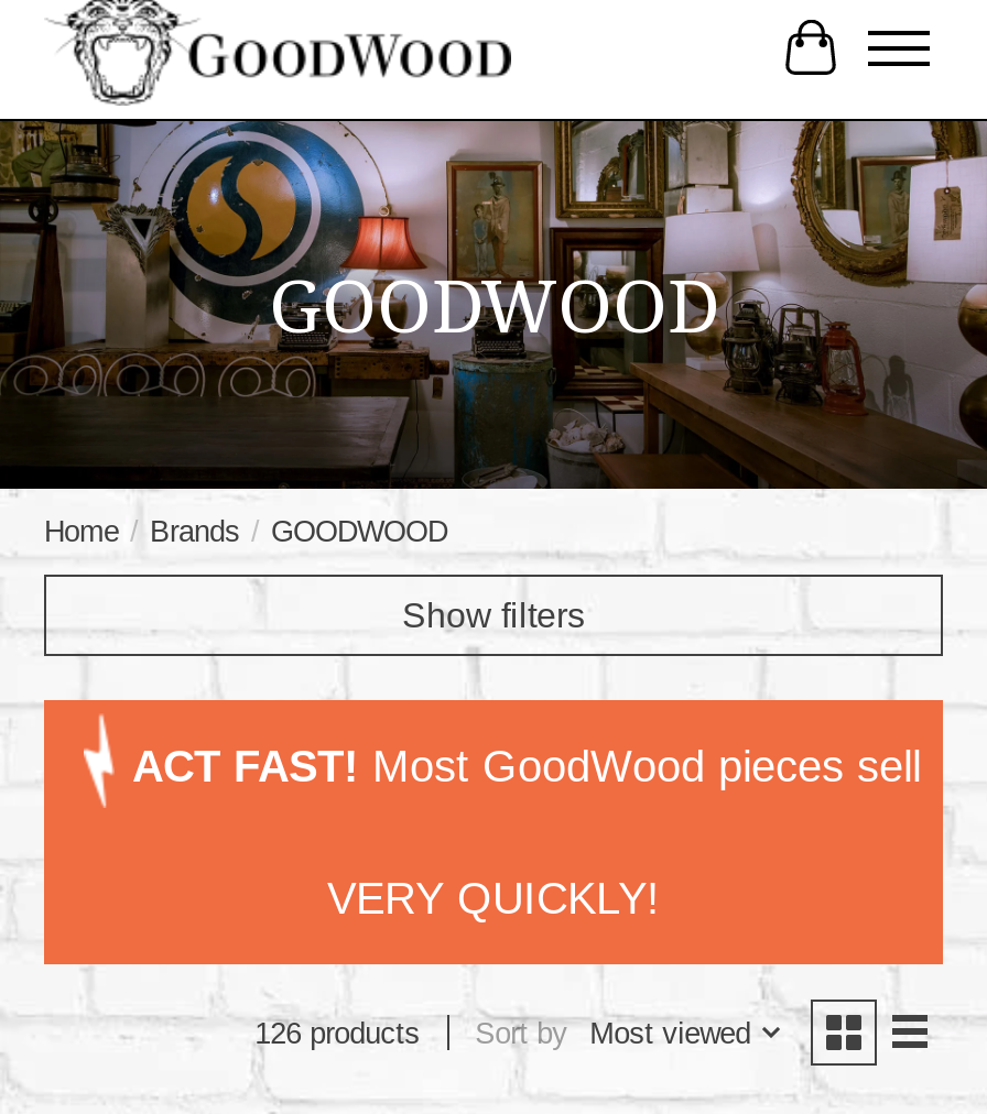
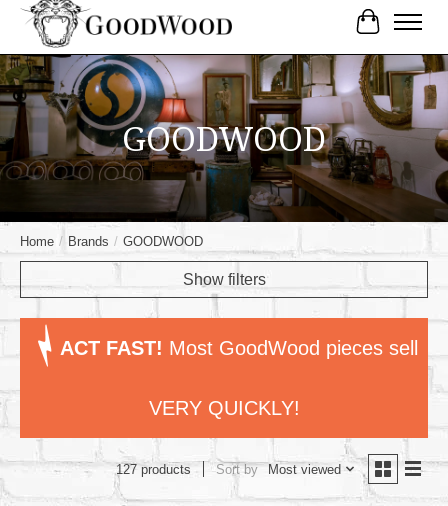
[255,1016,751,1050] 126 products Sort by Most viewed -> [116,462,341,477] 127 products Sort by Most viewed

